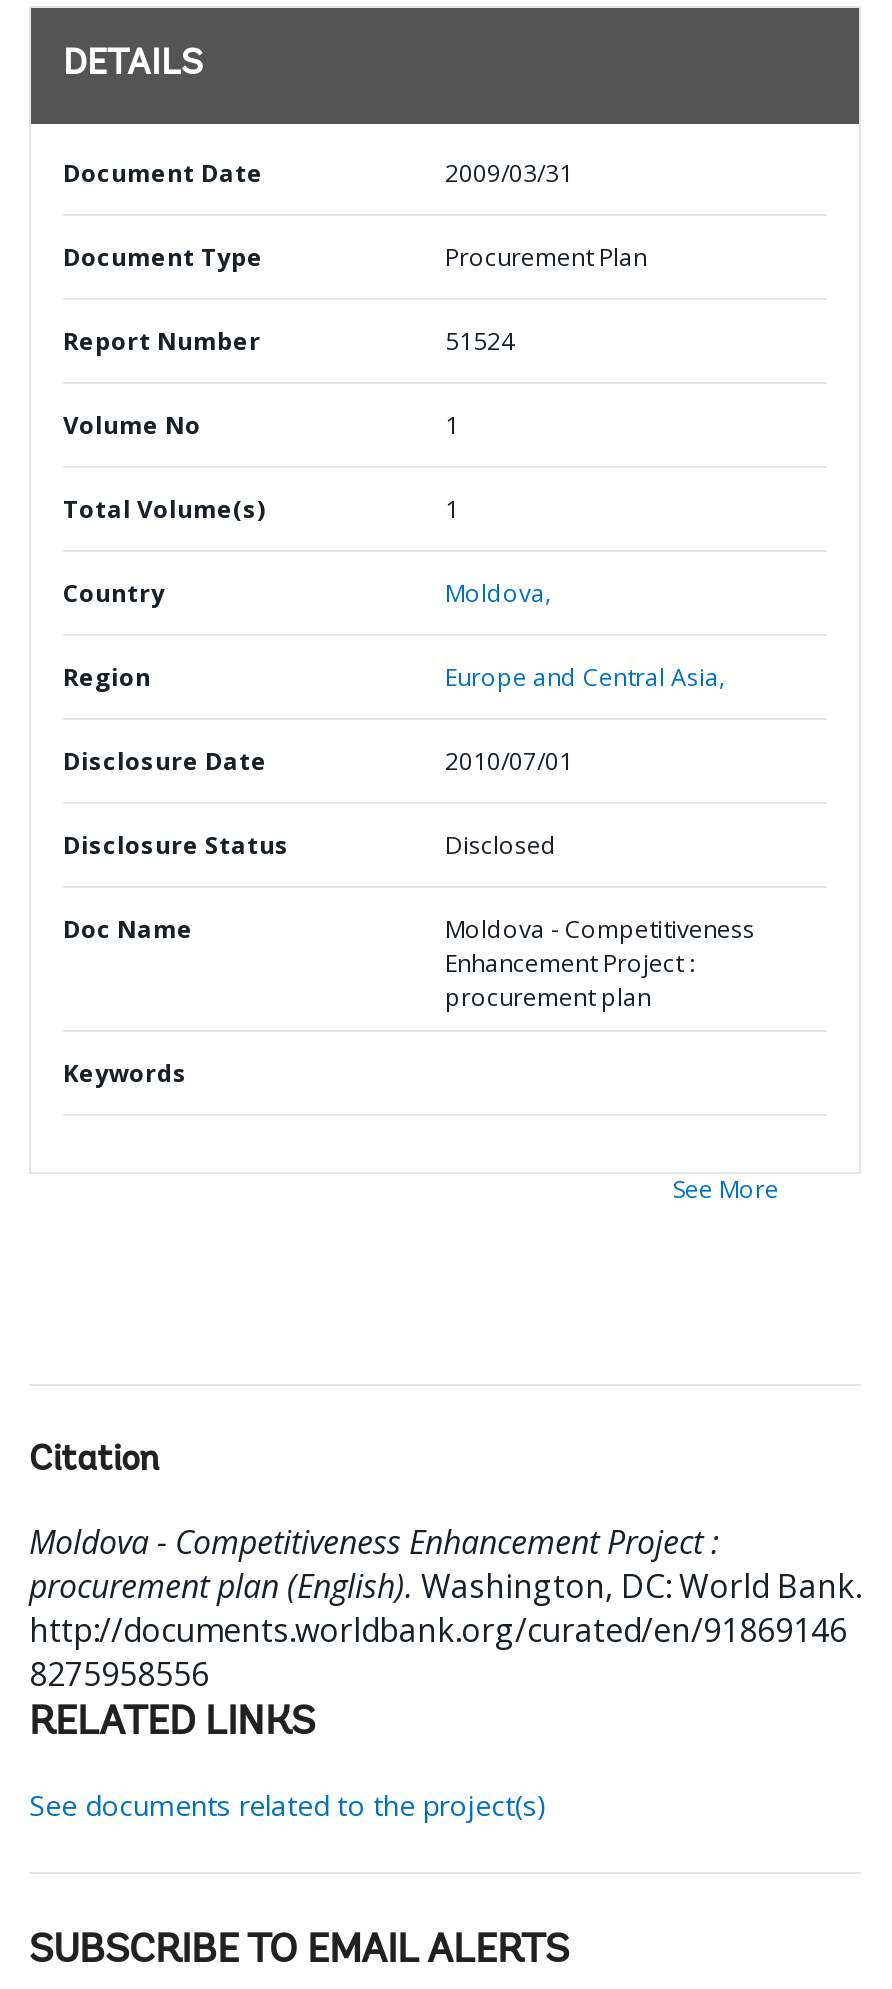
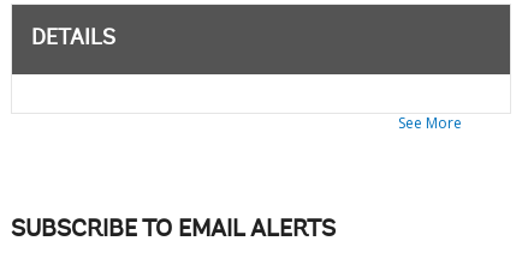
[63,156,755,1090] Document Date | 2009/03/31 | Document Type | Procurement Plan | Report Number | 51524 | Volume No | 1 | Total Volume(s) | 1 | Country | Moldova, | Region | Europe and Central Asia, | Disclosure Date | 2010/07/01 | Disclosure Status | Disclosed | Doc Name | Moldova - Competitiveness | Enhancement Project : | procurement plan | Keywords -> none
[29,1444,861,1824] Citation | Moldova - Competitiveness Enhancement Project : | procurement plan (English). Washington, DC: World Bank. | http://documents.worldbank.org/curated/en/91869146 | 8275958556 | RELATED LINKS | See documents related to the project(s) -> none

